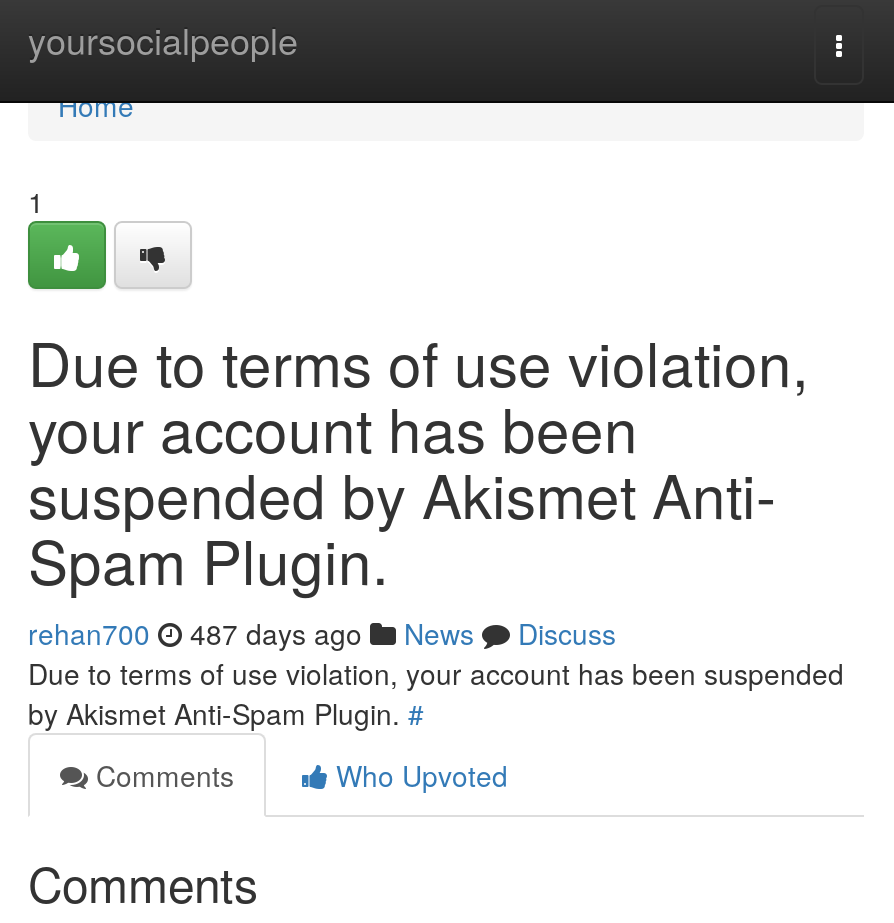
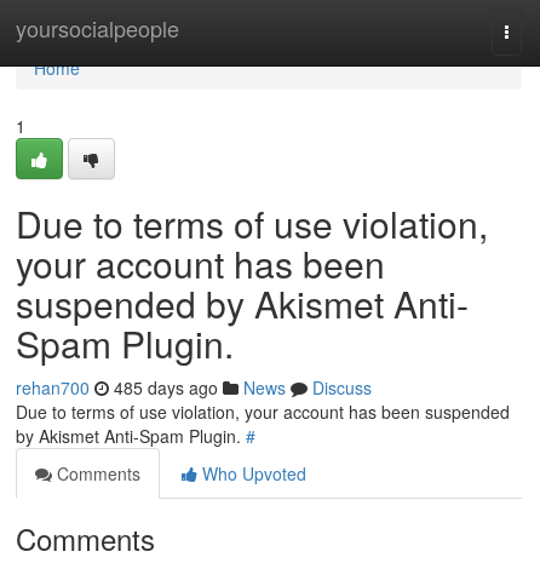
[28,613,616,653] rehan700 487 days ago News Discuss -> [16,375,372,400] rehan700 485 days ago News Discuss

